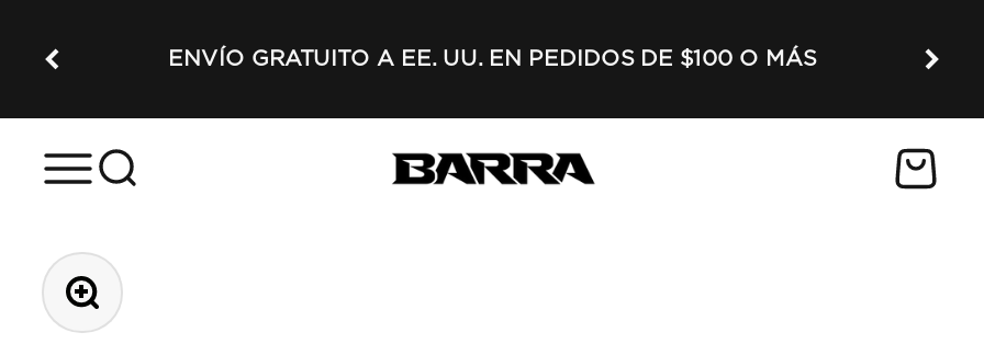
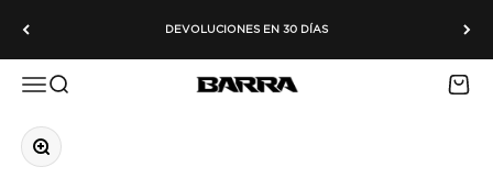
[168,47,816,69] ENVÍO GRATUITO A EE. UU. EN PEDIDOS DE $100 O MÁS -> [165,24,328,35] DEVOLUCIONES EN 30 DÍAS

